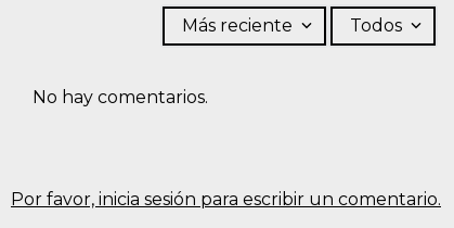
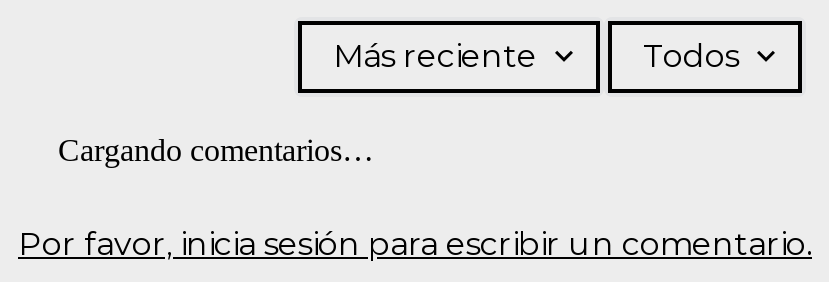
[33,87,208,107] No hay comentarios. -> [58,132,374,166] Cargando comentarios…

